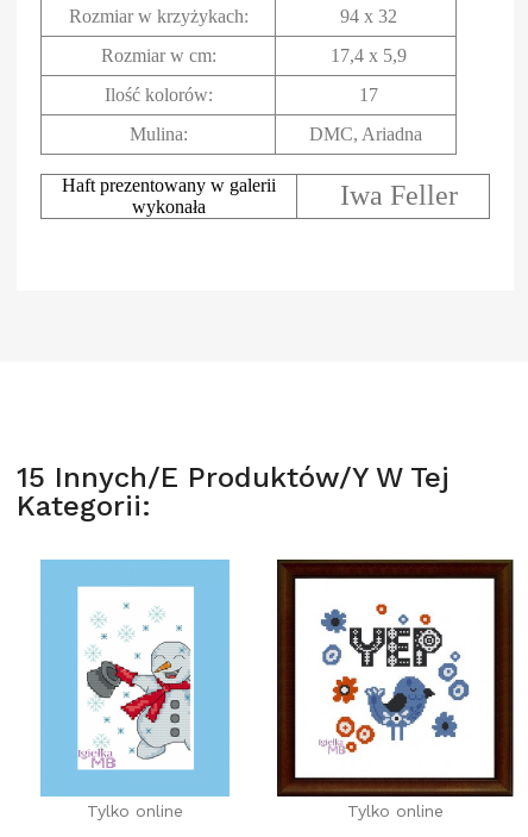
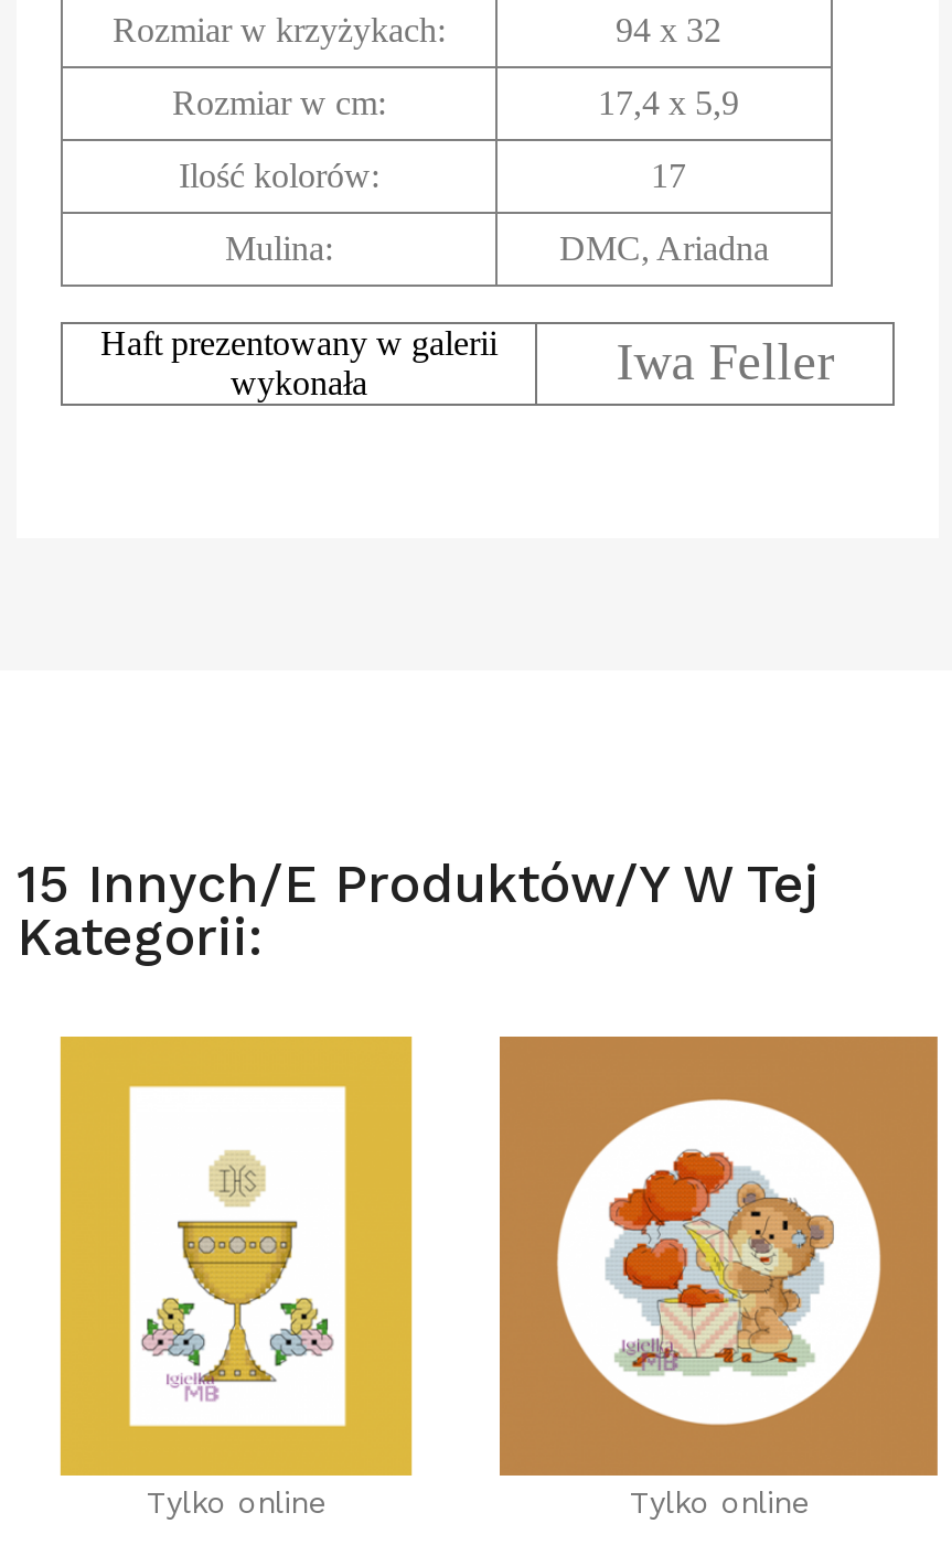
[39,558,231,798] [image] -> [58,1034,414,1478] [image]
[276,558,514,798] [image] -> [498,1034,939,1478] [image]

